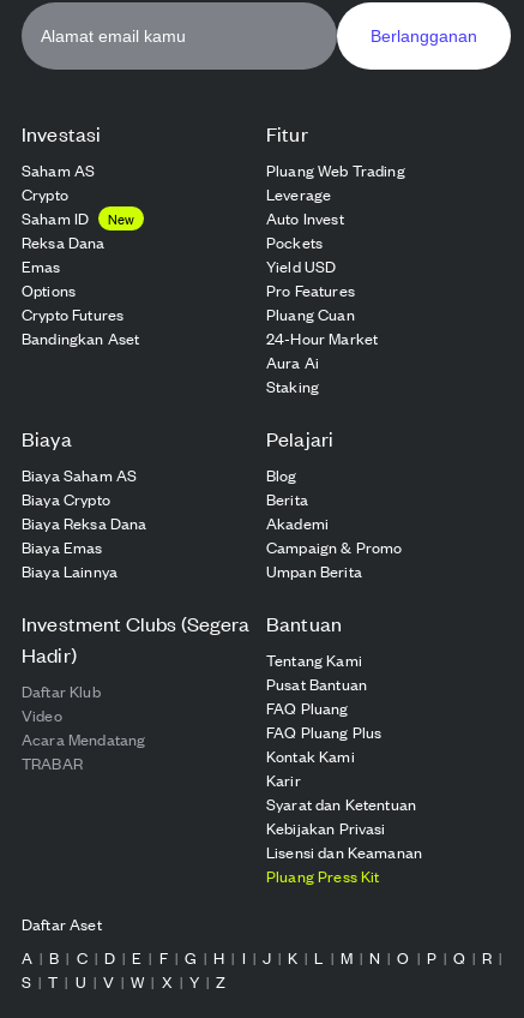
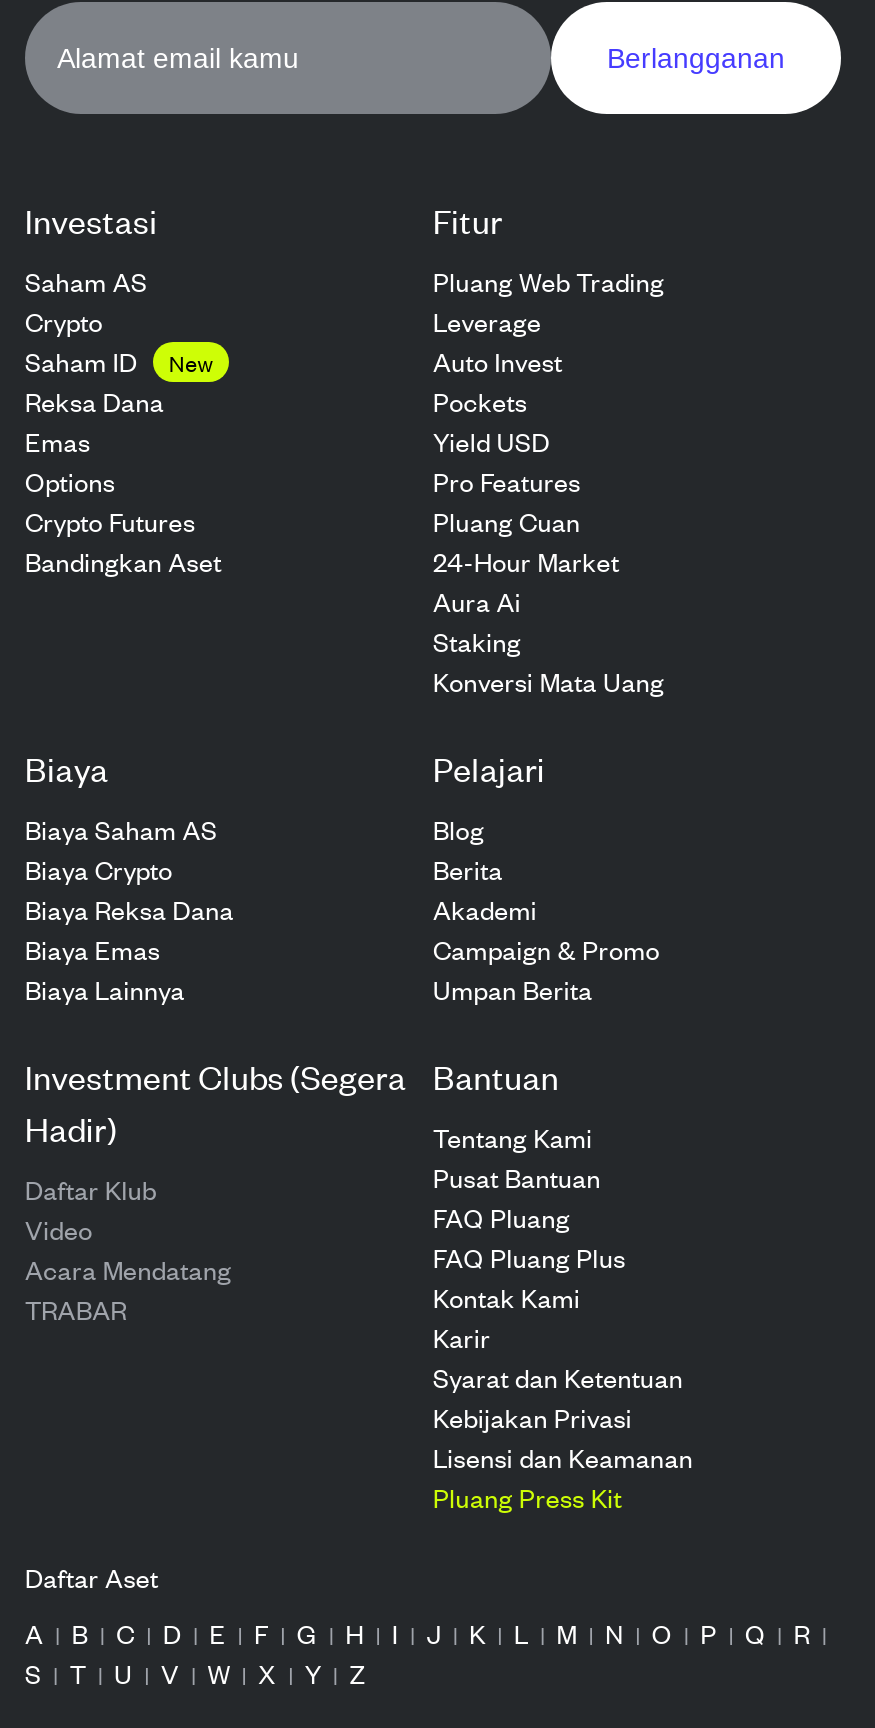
none -> [433,663,664,701] Konversi Mata Uang

